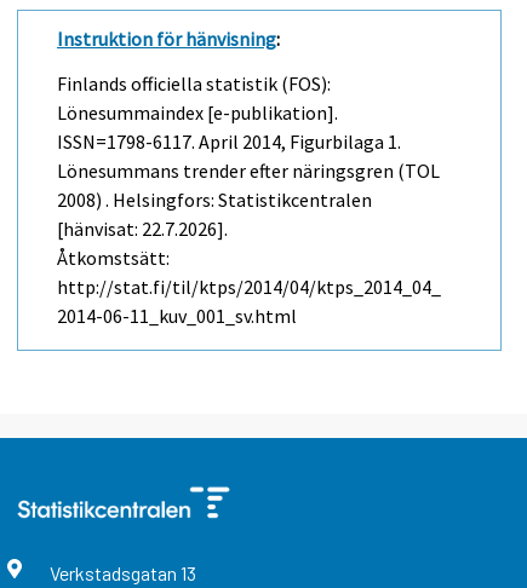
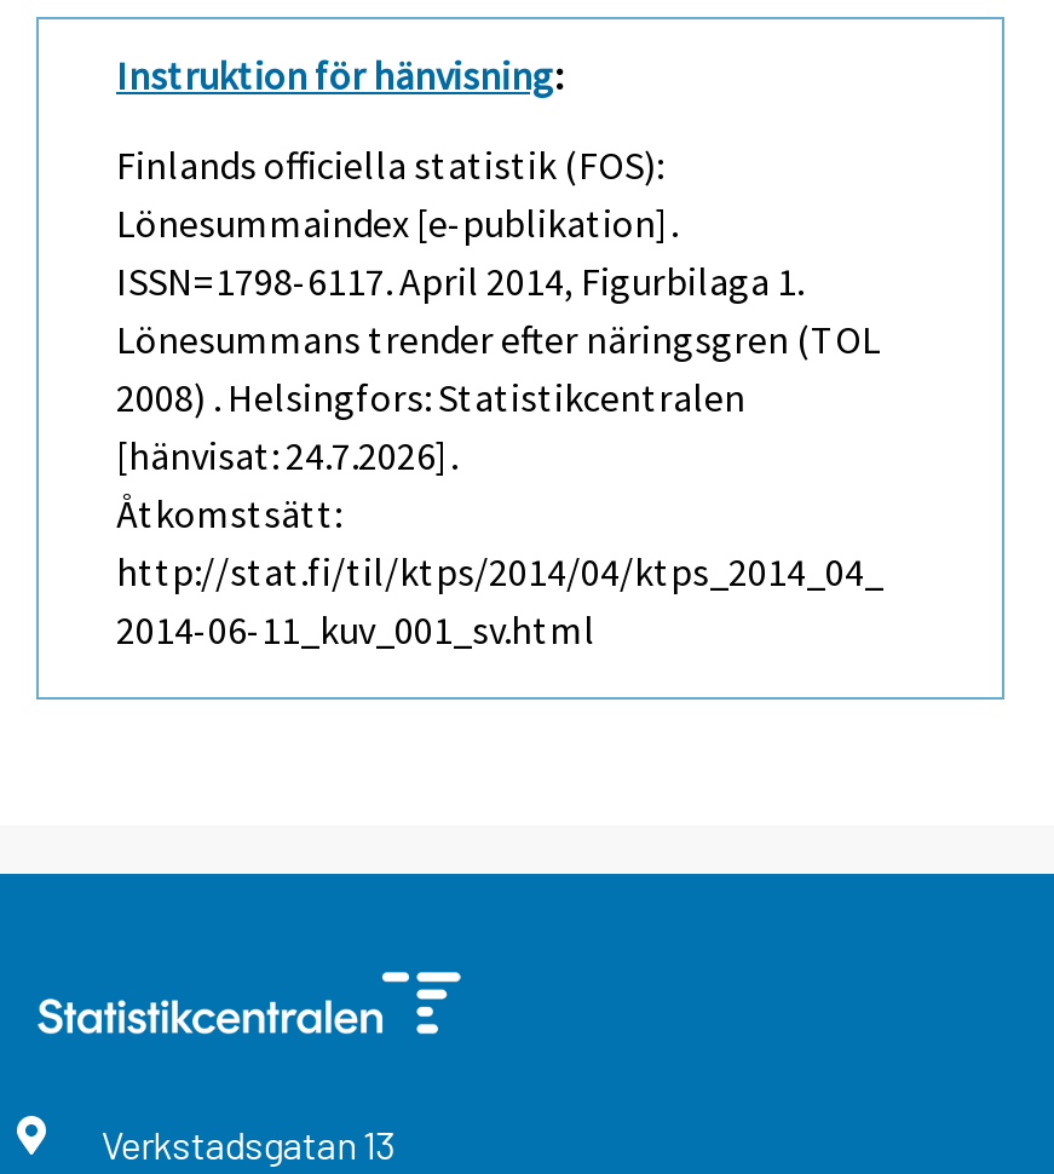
[57,216,228,240] [hänvisat: 22.7.2026]. -> [116,430,457,478] [hänvisat: 24.7.2026].

